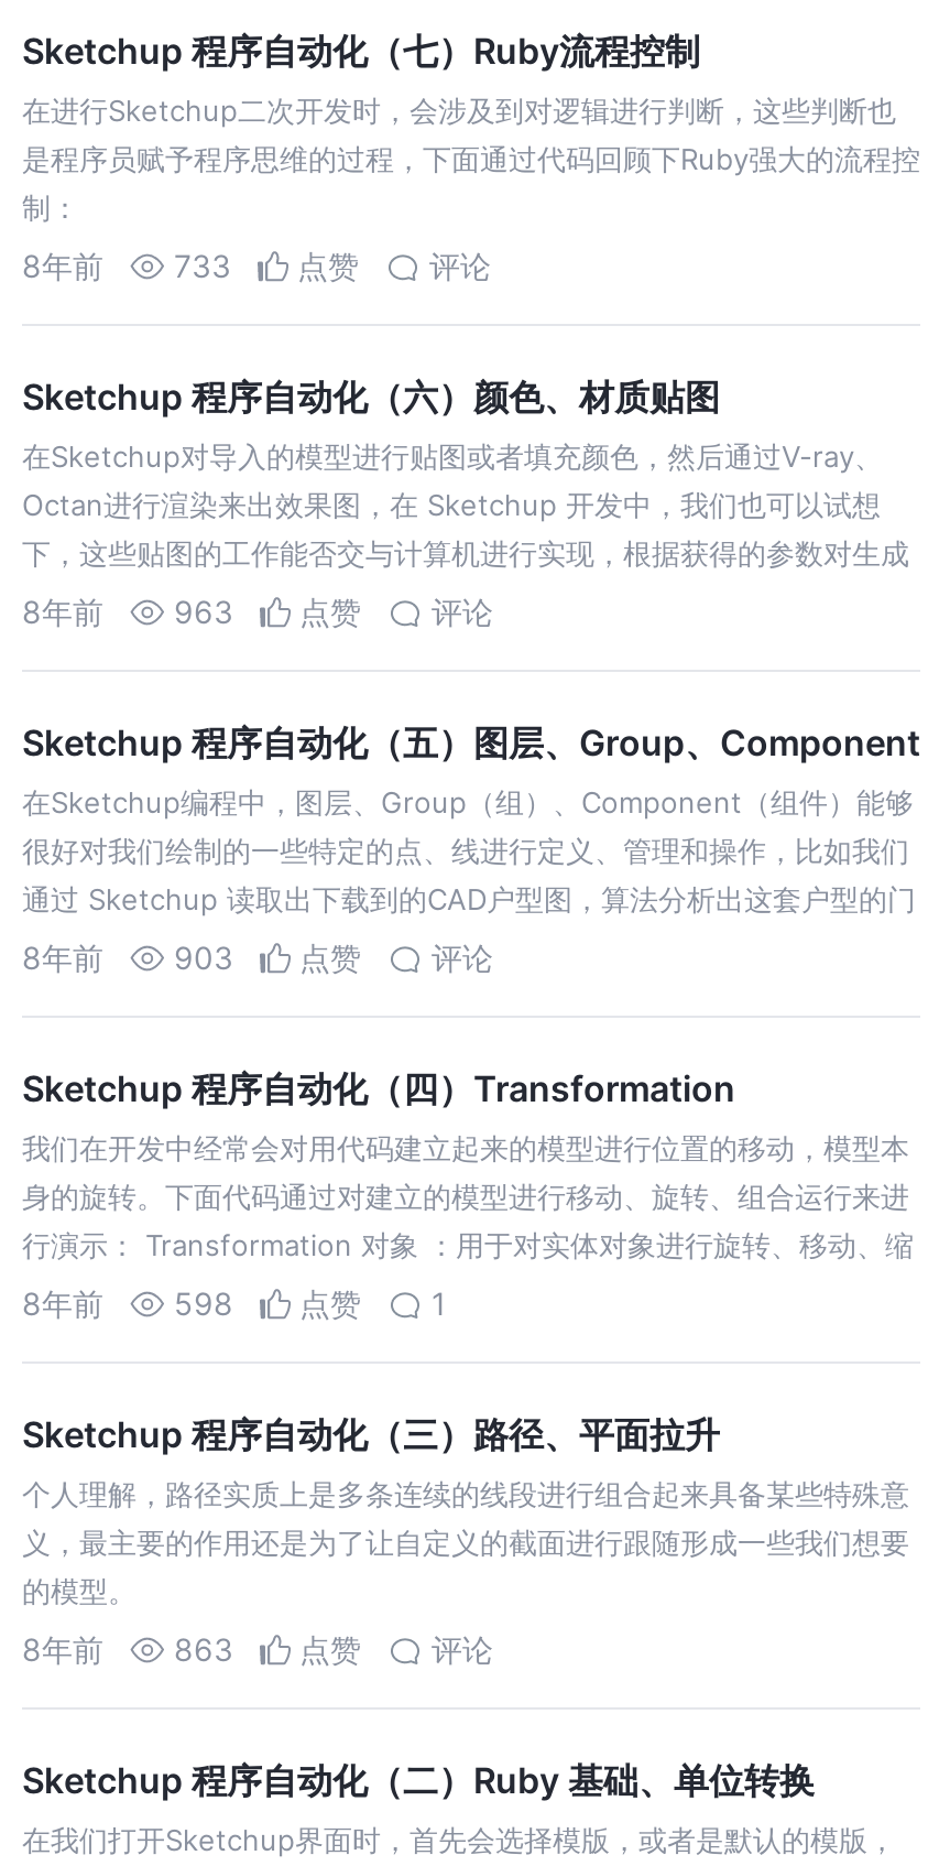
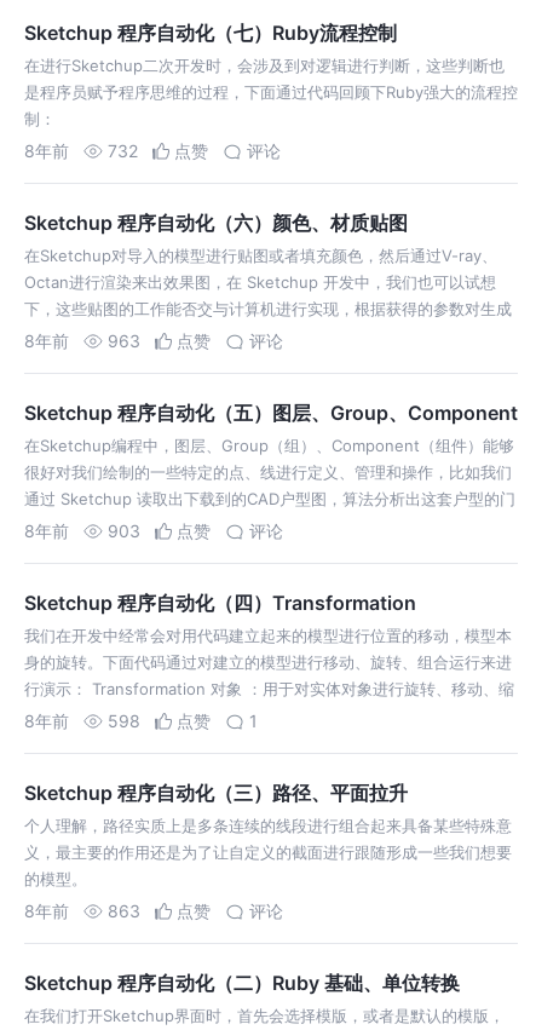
[22,247,491,284] 8年前 733 点赞 评论 -> [24,140,281,161] 8年前 732 点赞 评论

